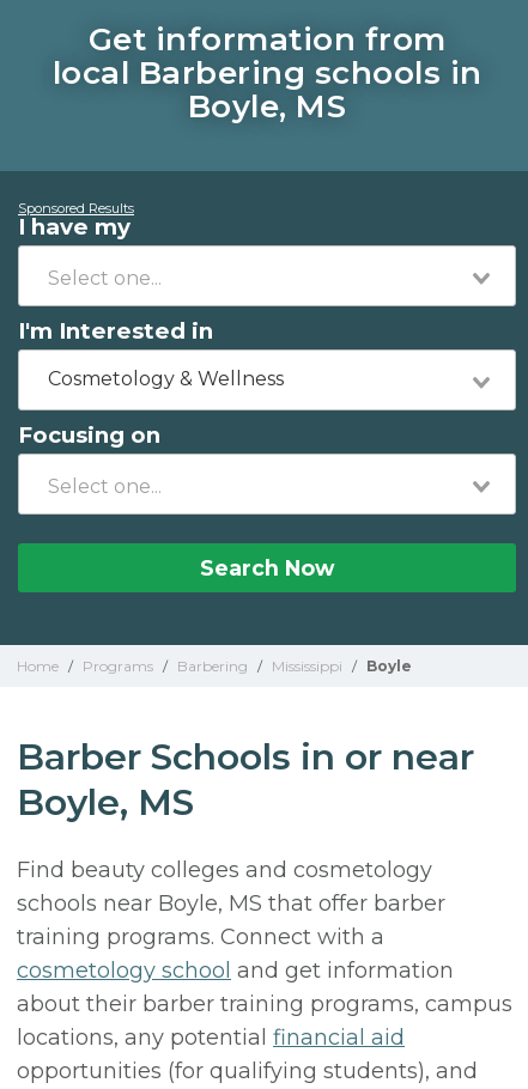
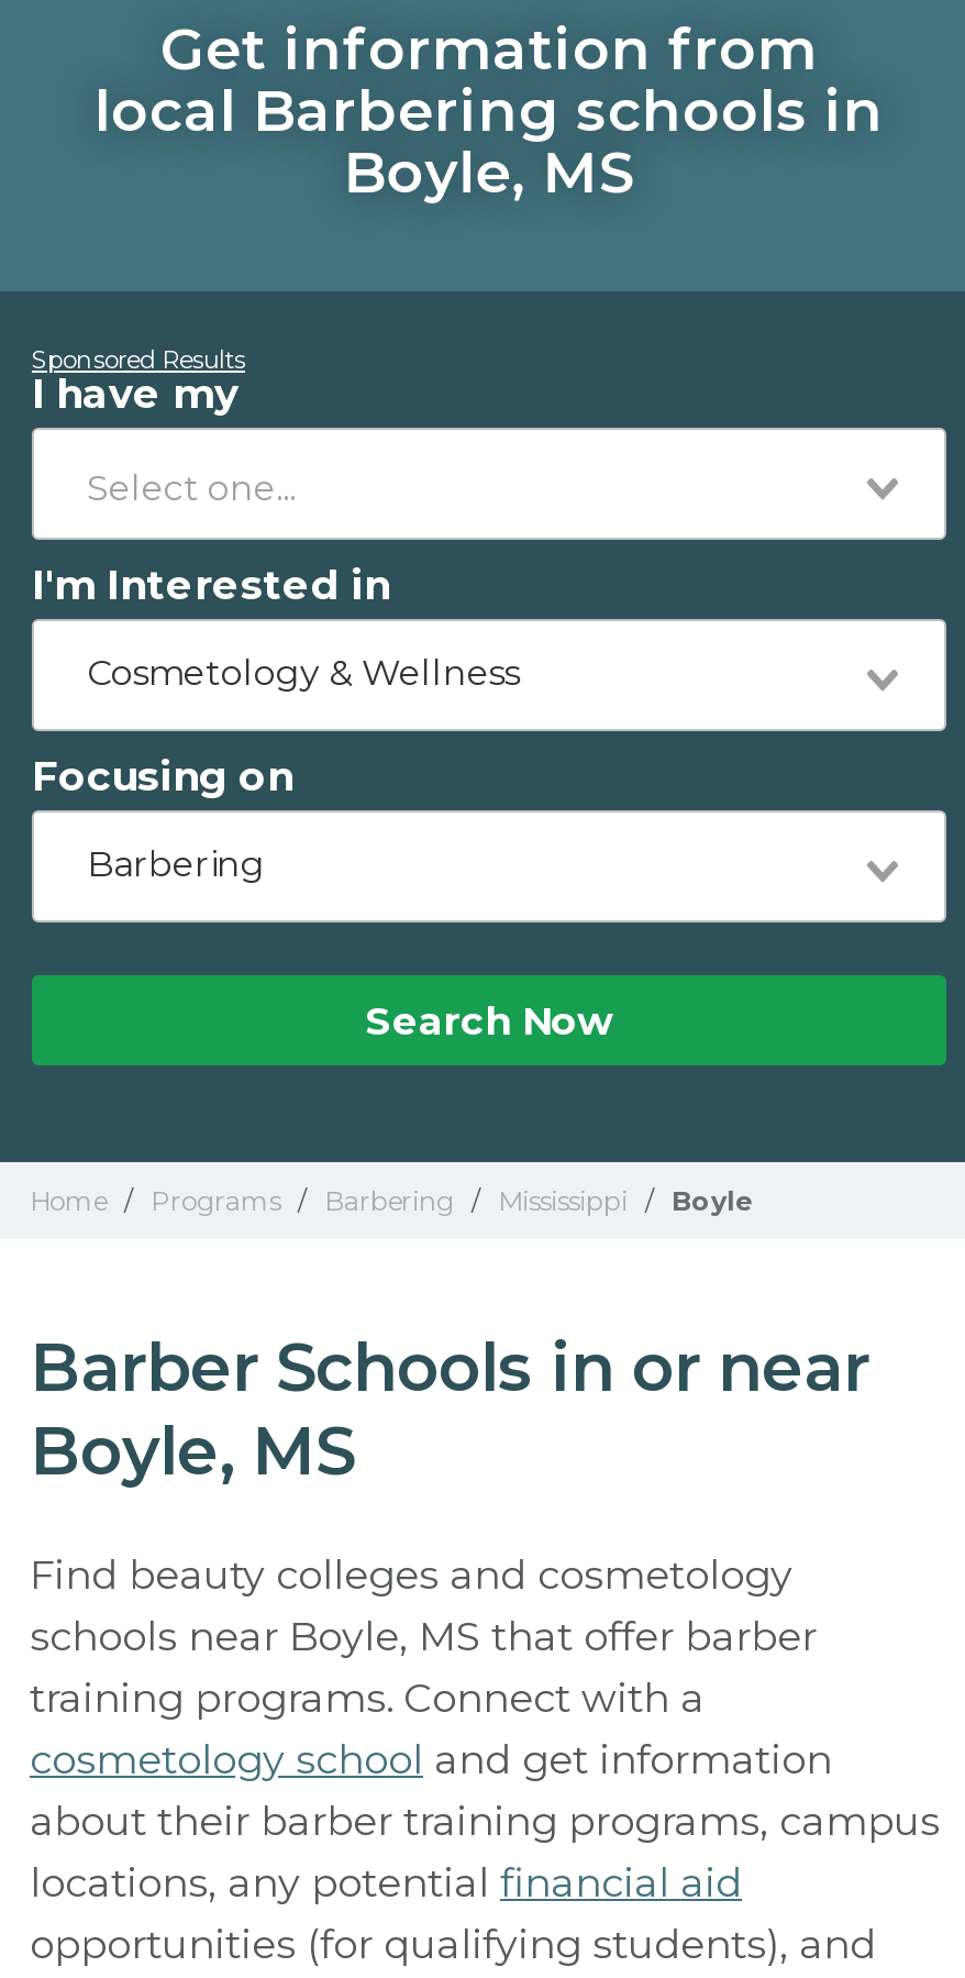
none -> [87,843,265,885] Barbering

